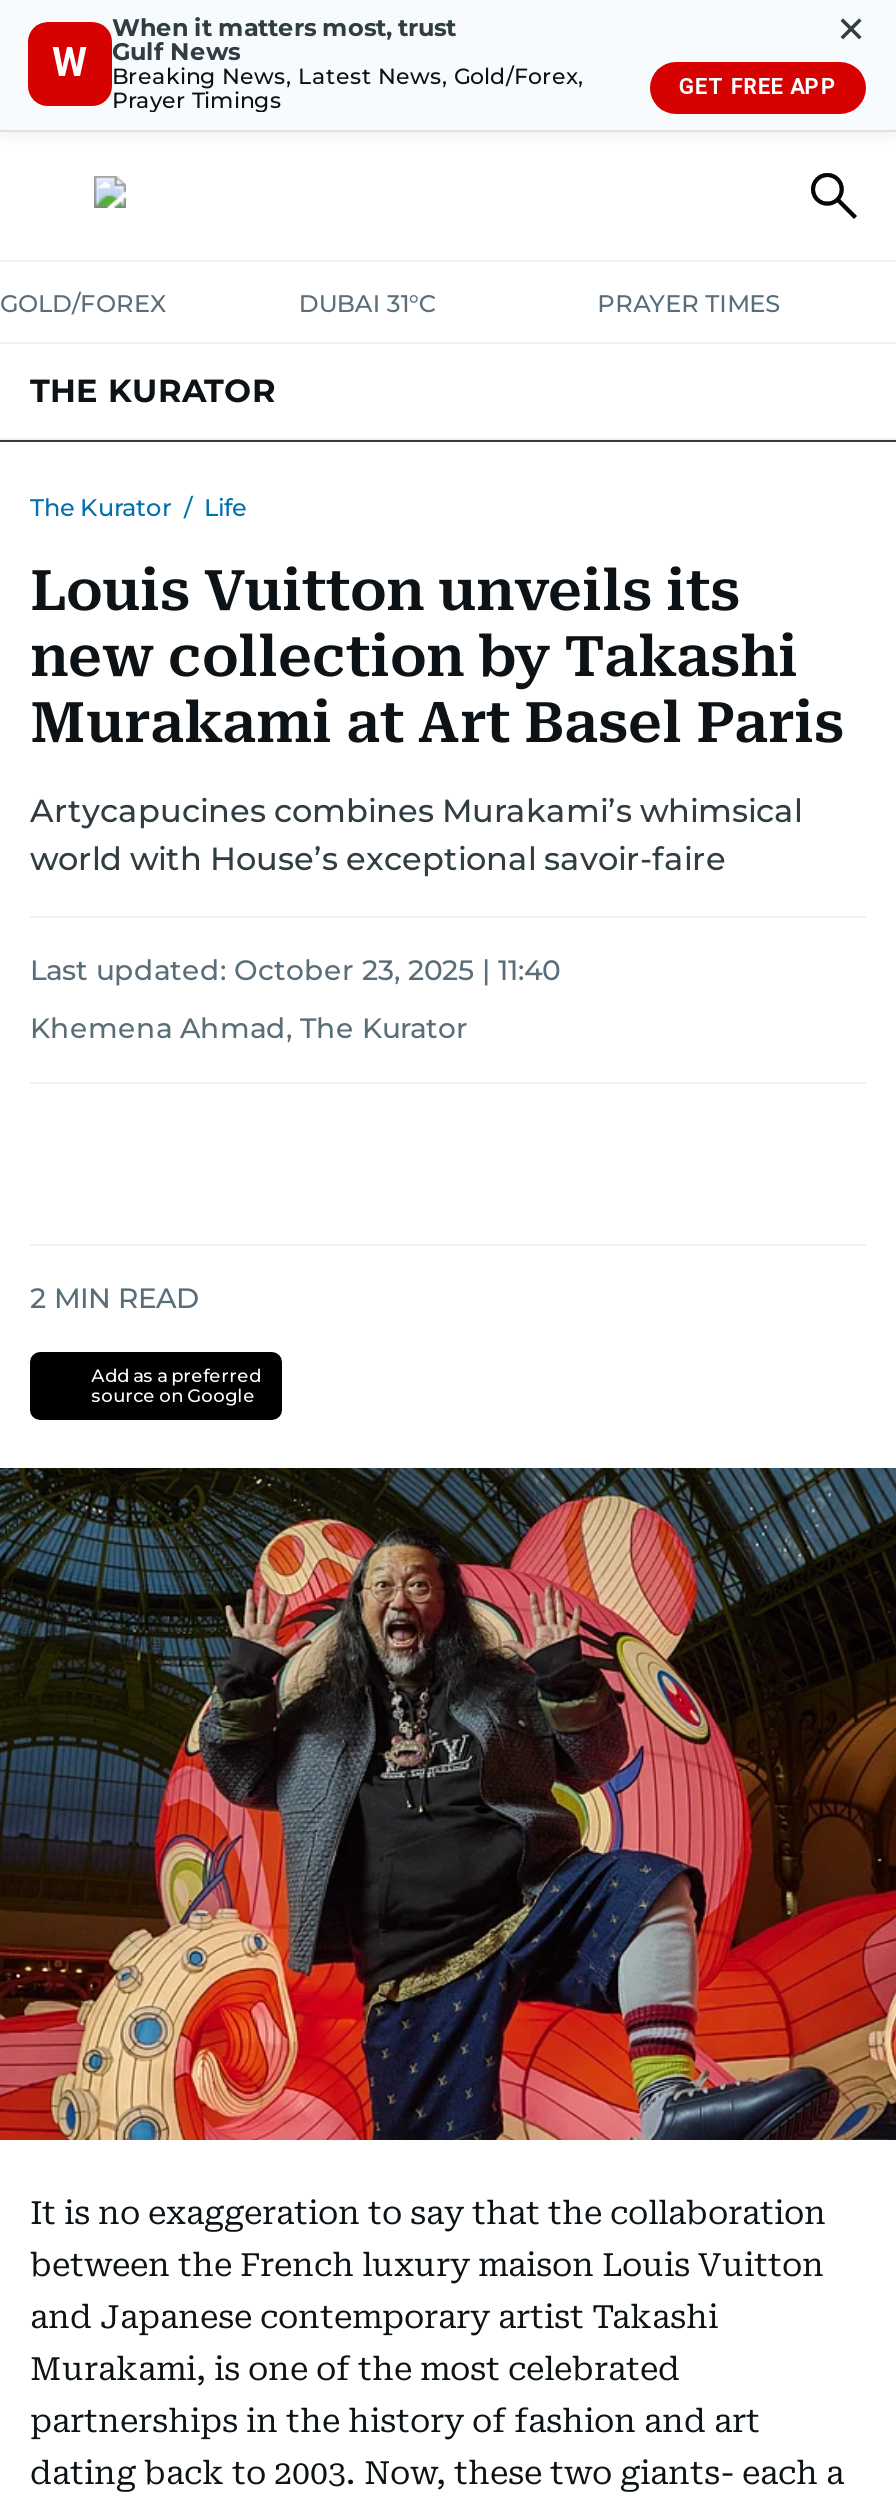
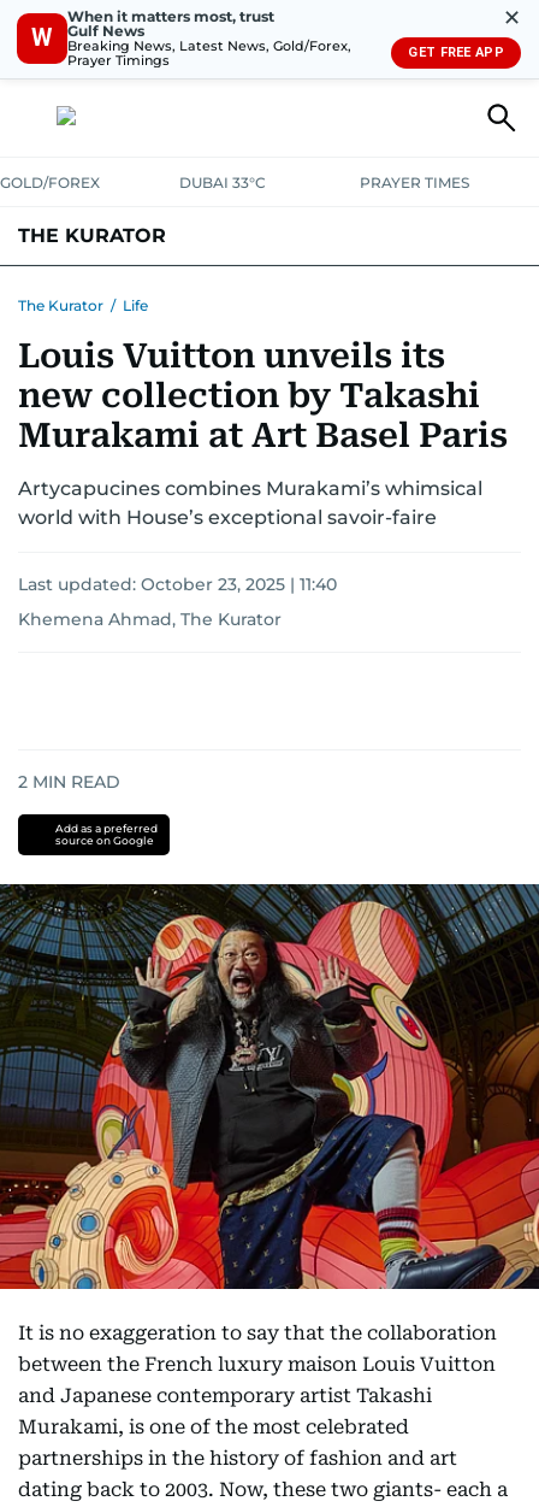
[299,288,437,318] DUBAI 31°C -> [180,173,266,192] DUBAI 33°C

